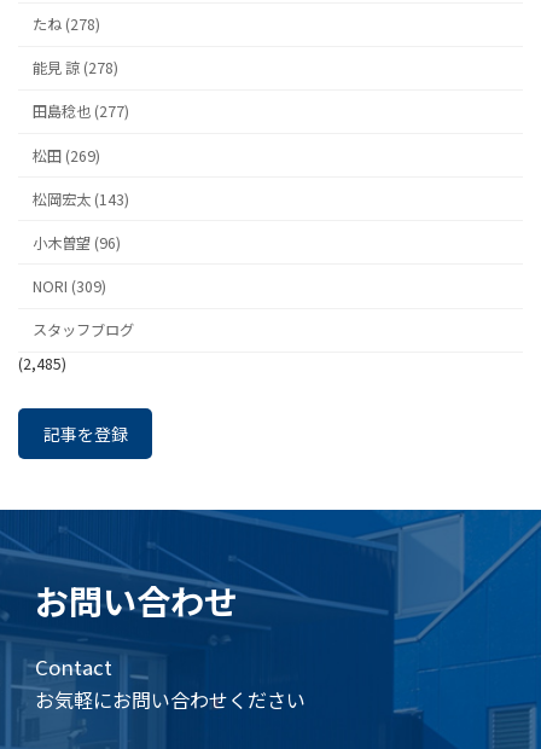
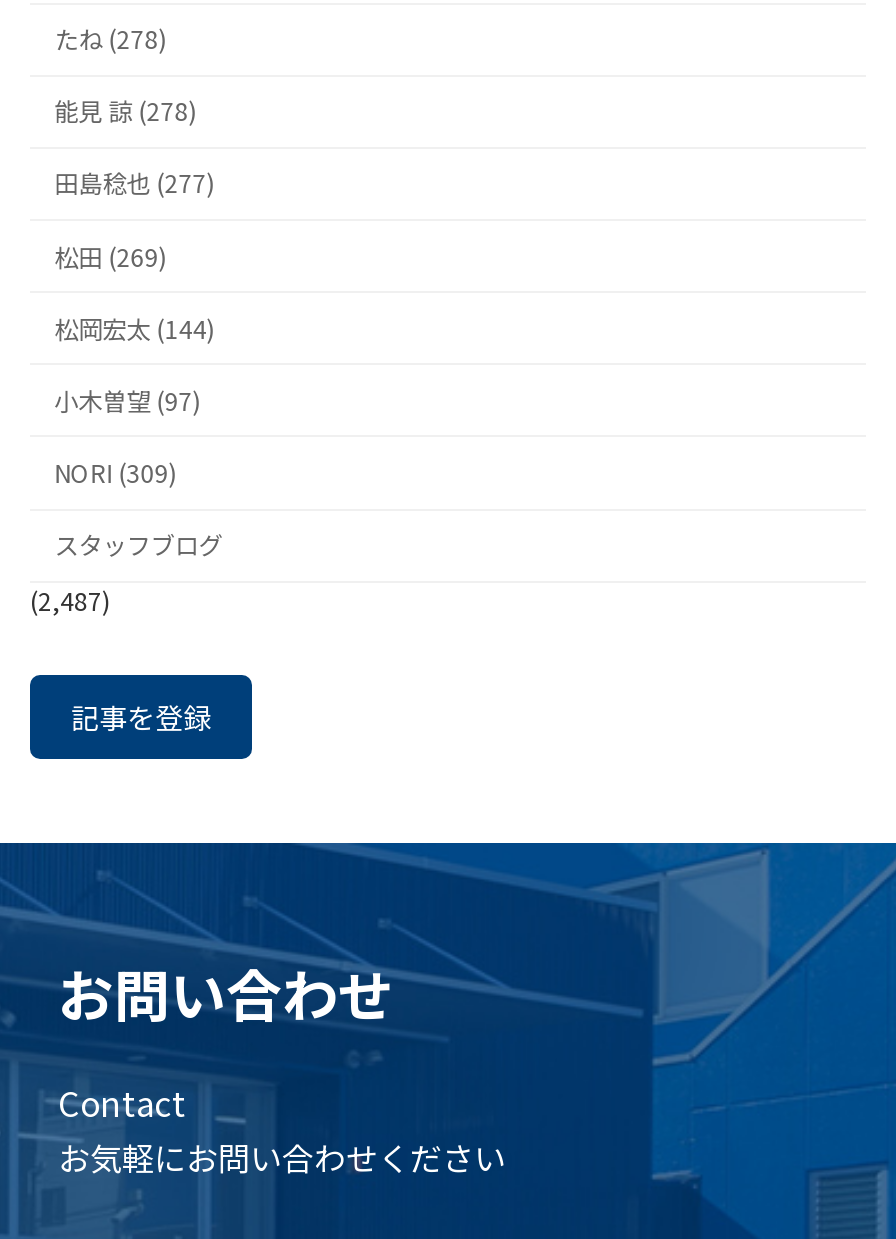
[33,188,129,210] 松岡宏太 (143) -> [54,310,214,346] 松岡宏太 (144)
[33,232,121,253] 小木曽望 (96) -> [54,383,200,419] 小木曽望 (97)
[18,352,66,374] (2,485) -> [30,582,110,618] (2,487)

